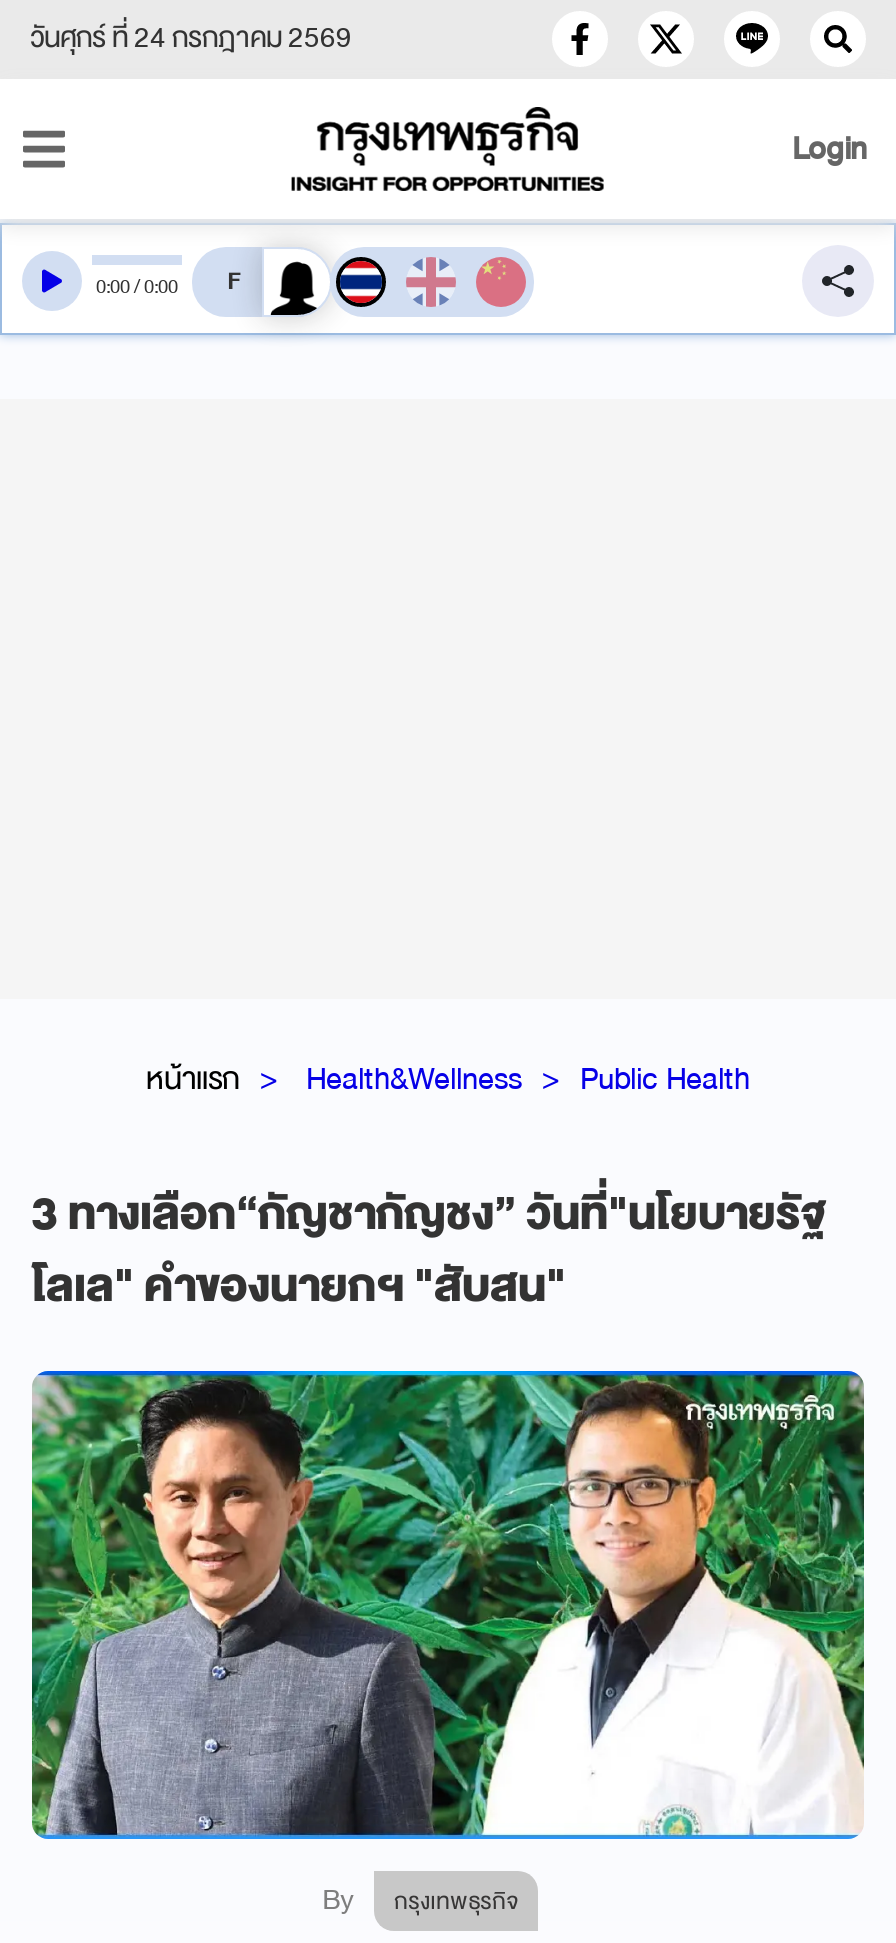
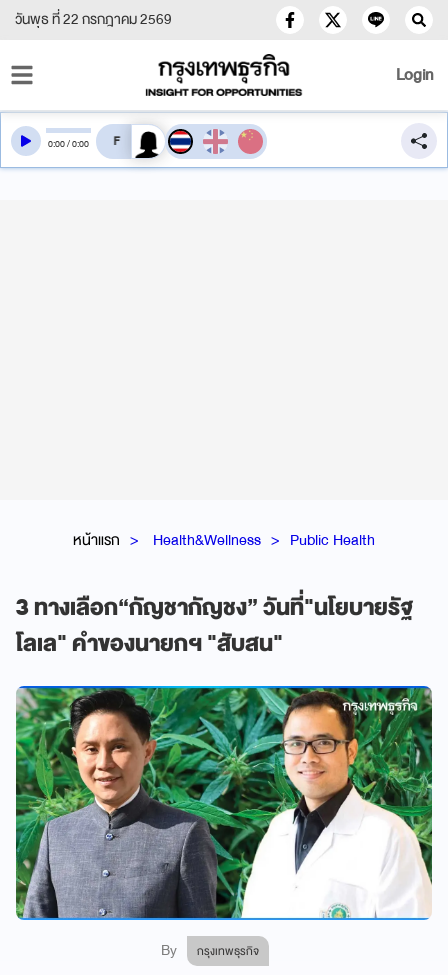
[30,13,352,63] วันศุกร์ ที่ 24 กรกฎาคม 2569 -> [15,7,172,32] วันพุธ ที่ 22 กรกฎาคม 2569

